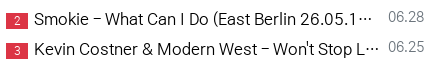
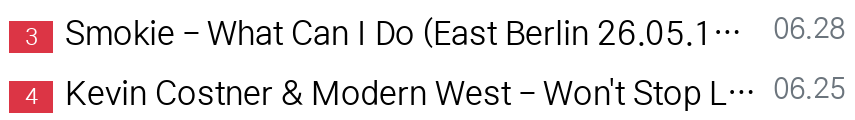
[14,15,20,27] 2 -> [25,25,37,49] 3
[14,45,20,57] 3 -> [25,85,37,109] 4

